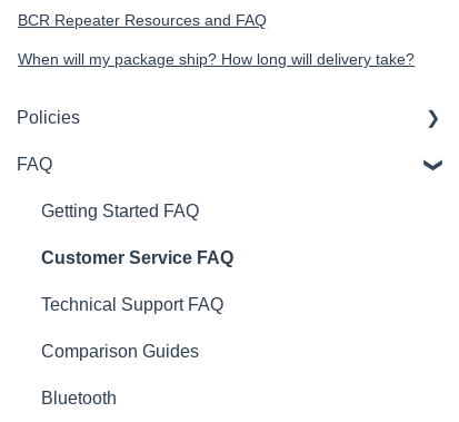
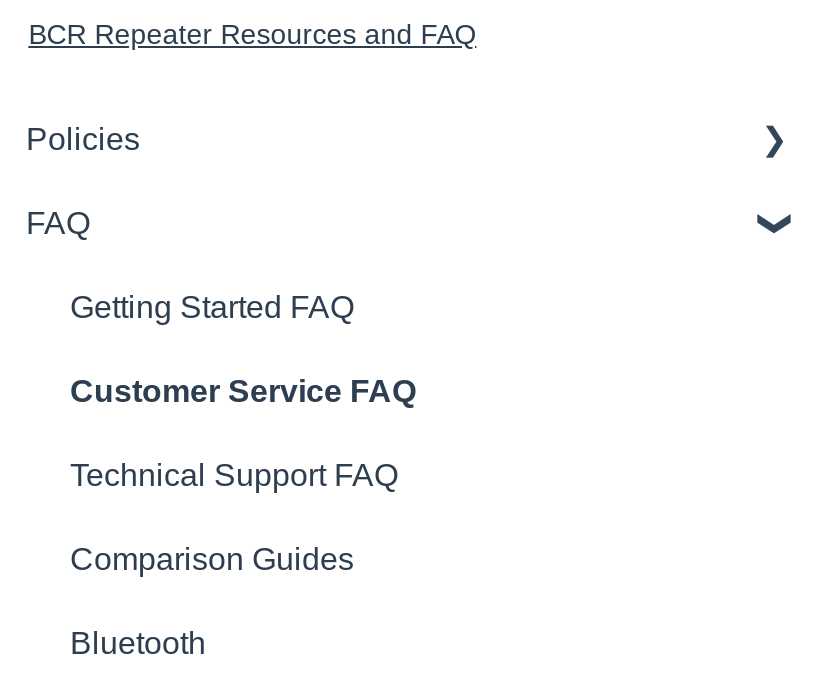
[18,50,415,68] When will my package ship? How long will delivery take? -> none

